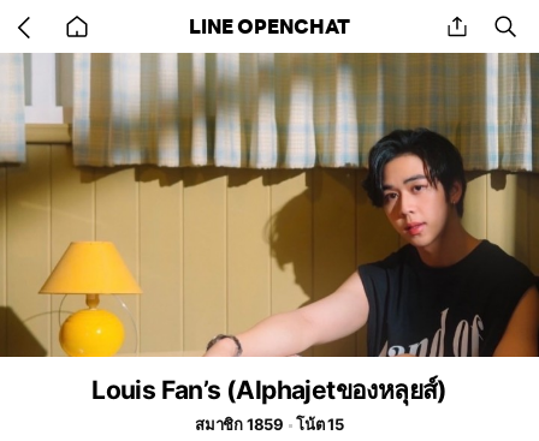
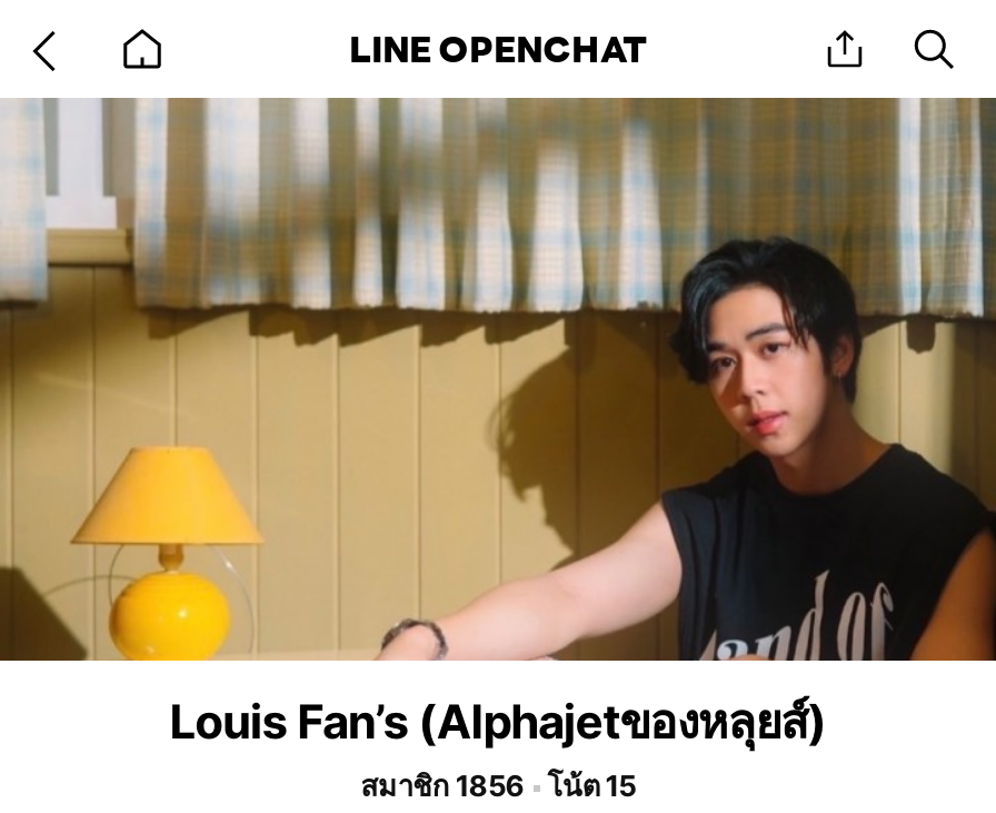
[195,415,344,434] สมาชิก 1859 โน้ต 15 -> [360,767,636,803] สมาชิก 1856 โน้ต 15

